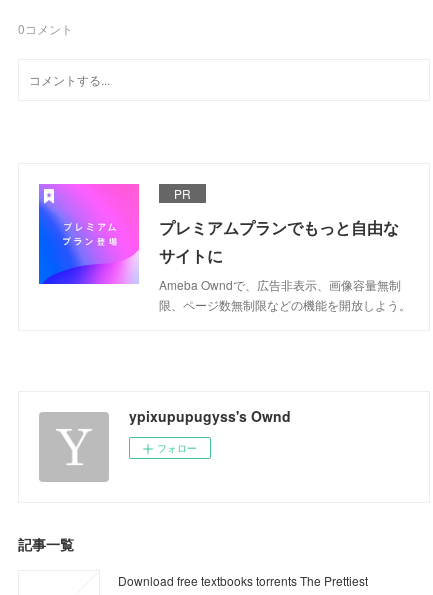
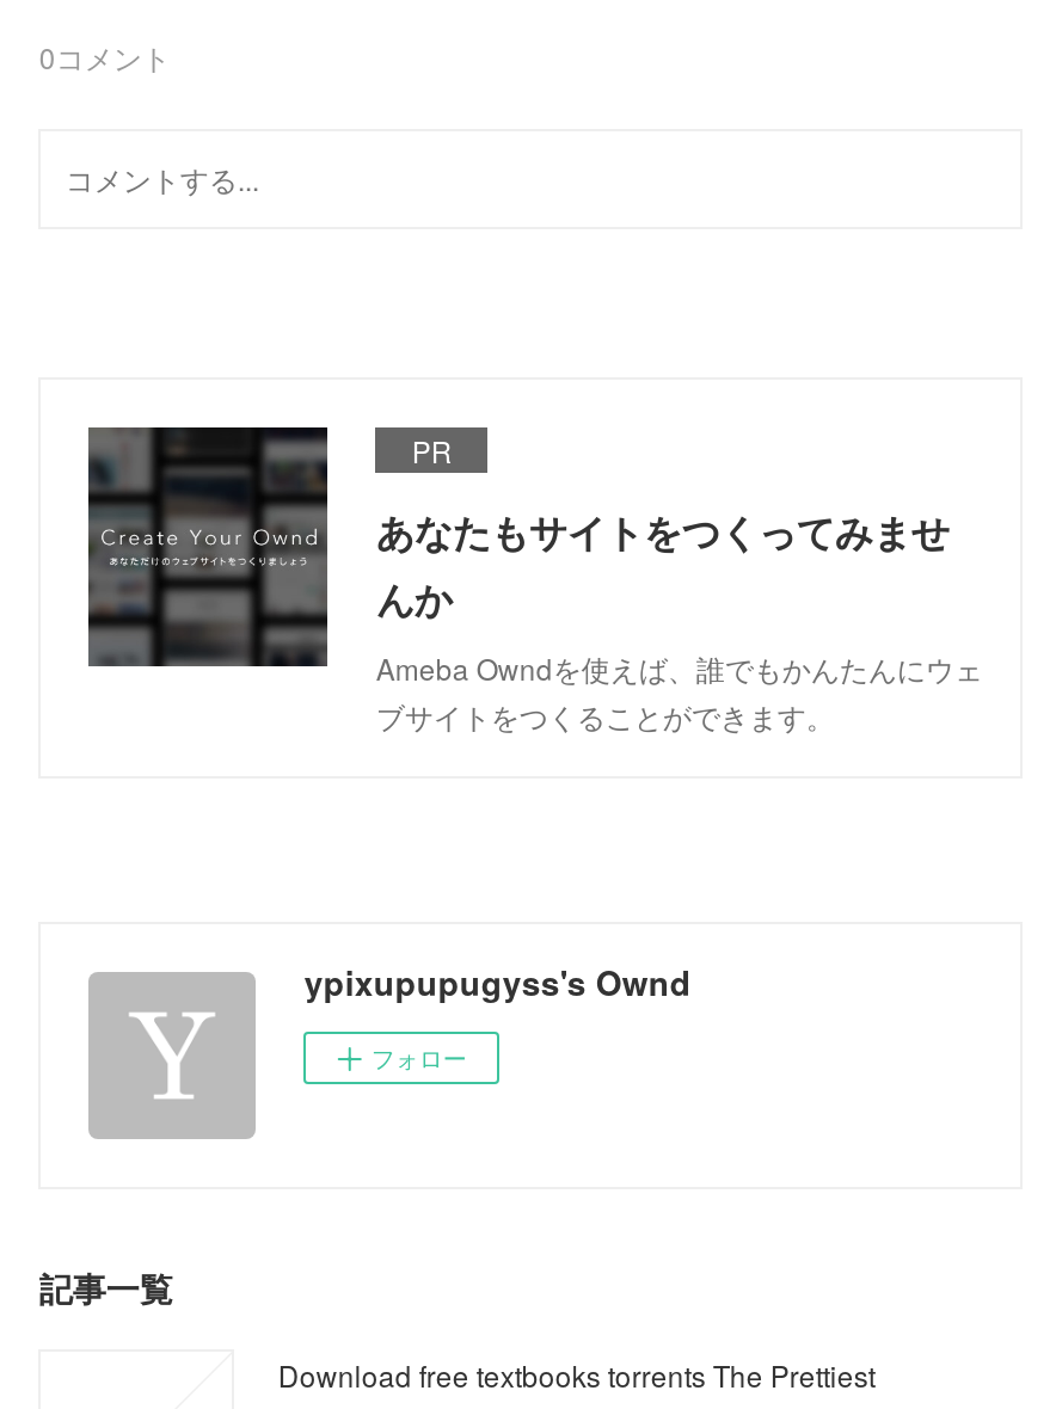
[38,183,411,313] [image] | プレミアムプランでもっと自由な | サイトに | Ameba Owndで、広告非表示、画像容量無制 | 限、ページ数無制限などの機能を開放しよう。 -> [86,425,983,735] [image] | あなたもサイトをつくってみませ | んか | Ameba Owndを使えば、誰でもかんたんにウェ | ブサイトをつくることができます。

